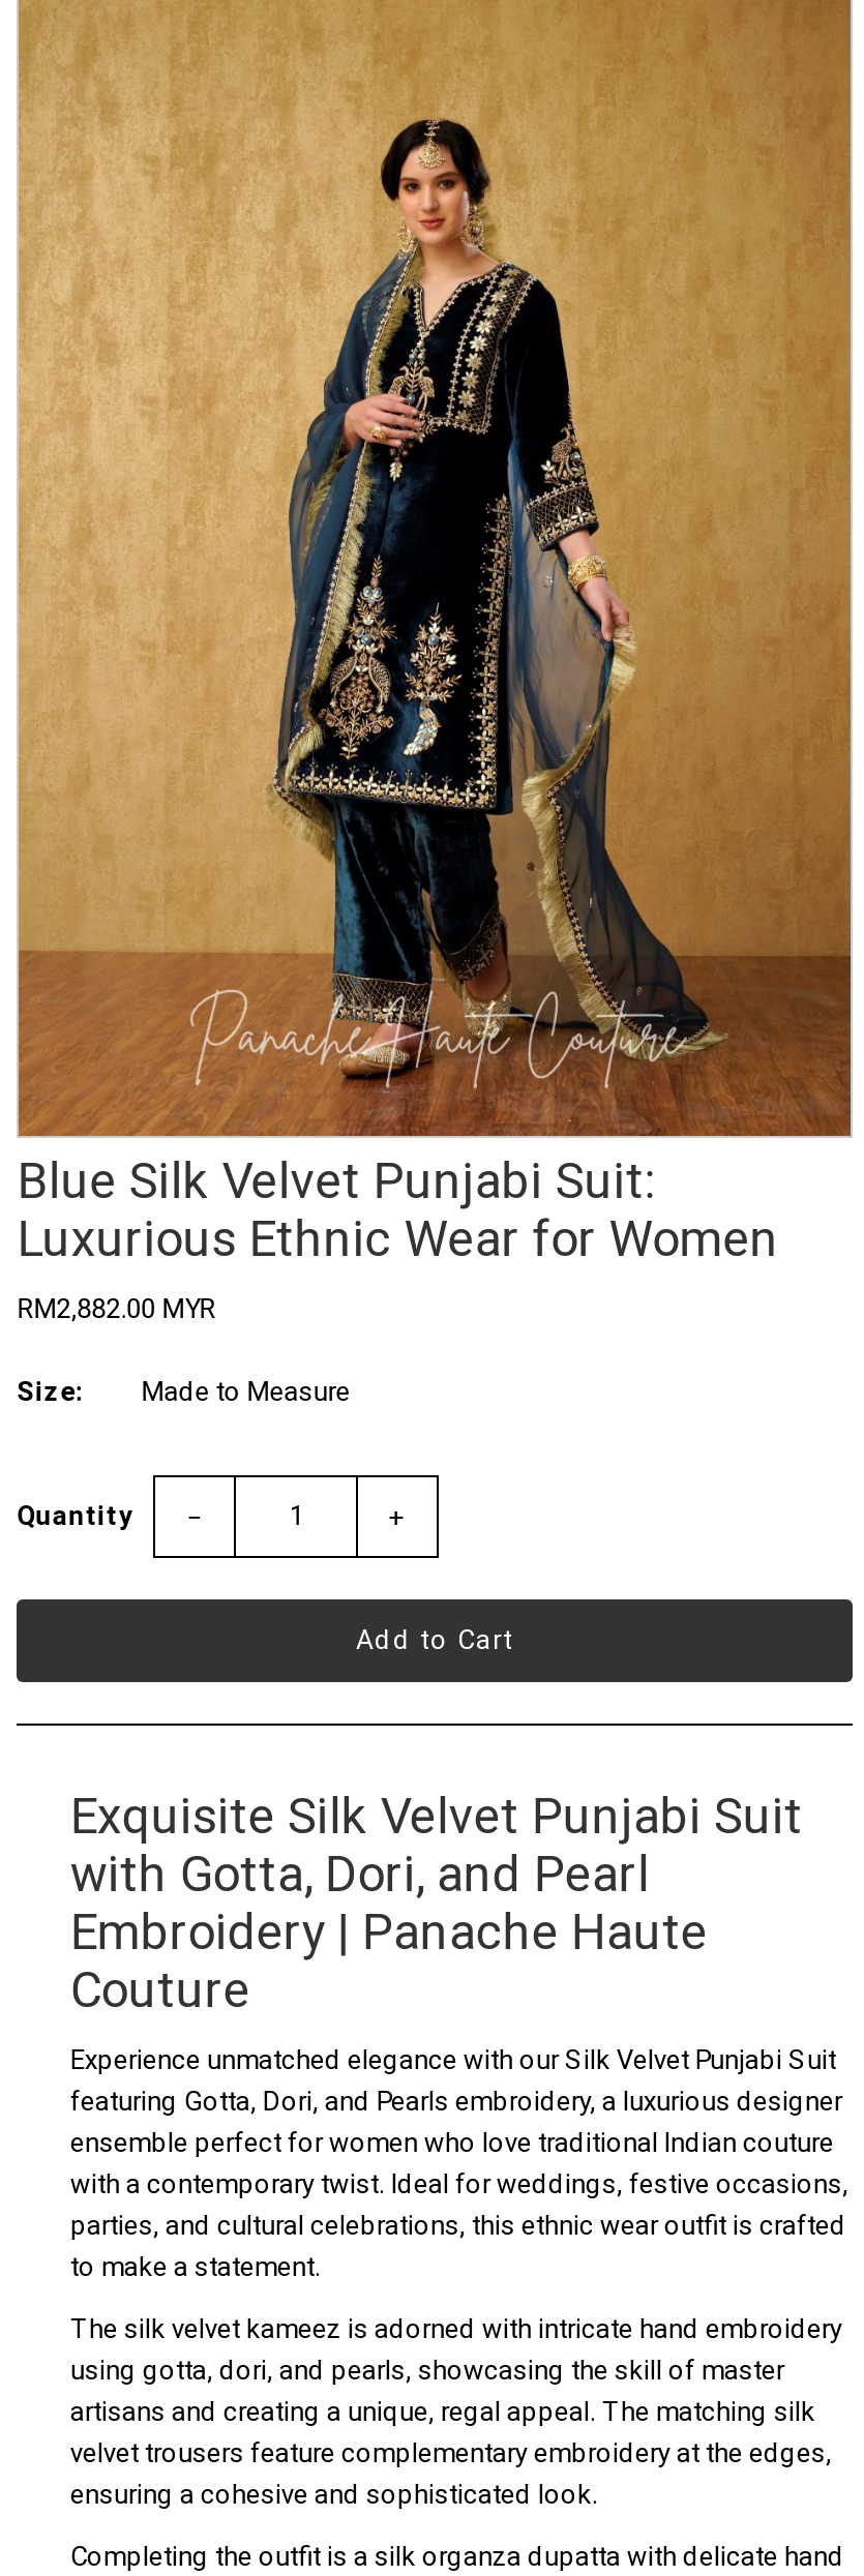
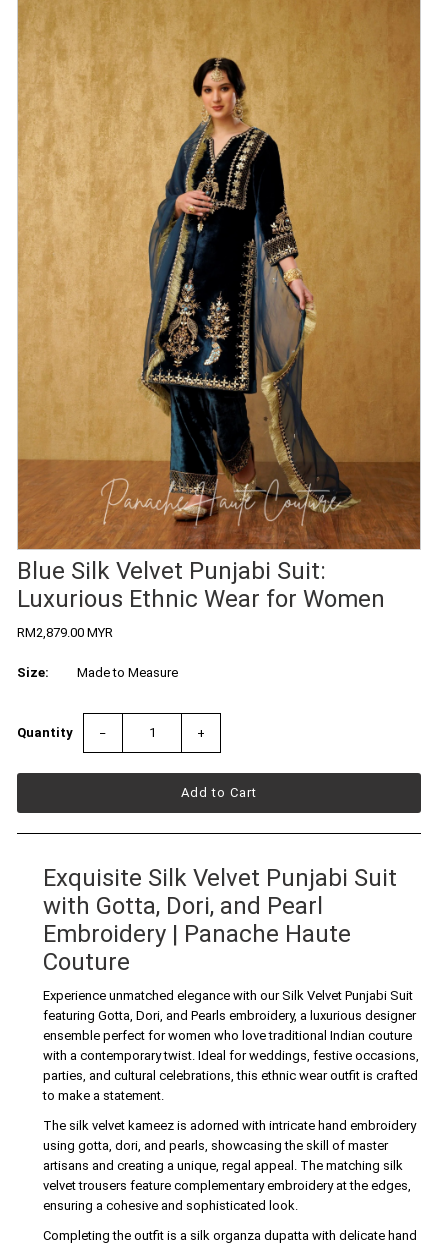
[17,1292,216,1323] RM2,882.00 MYR -> [17,625,113,640] RM2,879.00 MYR

